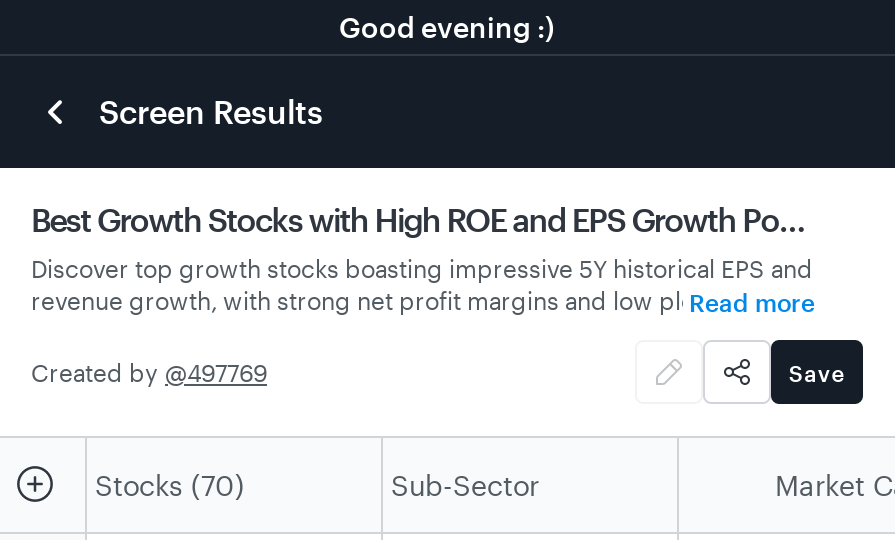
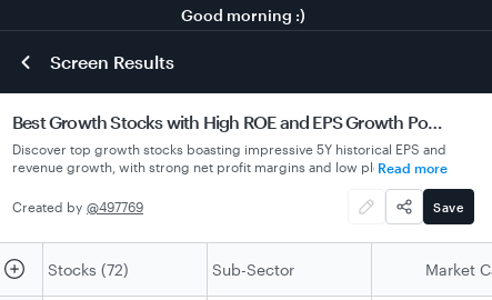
[339,9,555,43] Good evening :) -> [181,5,305,24] Good morning :)
[95,468,245,502] Stocks (70) -> [48,260,129,279] Stocks (72)

